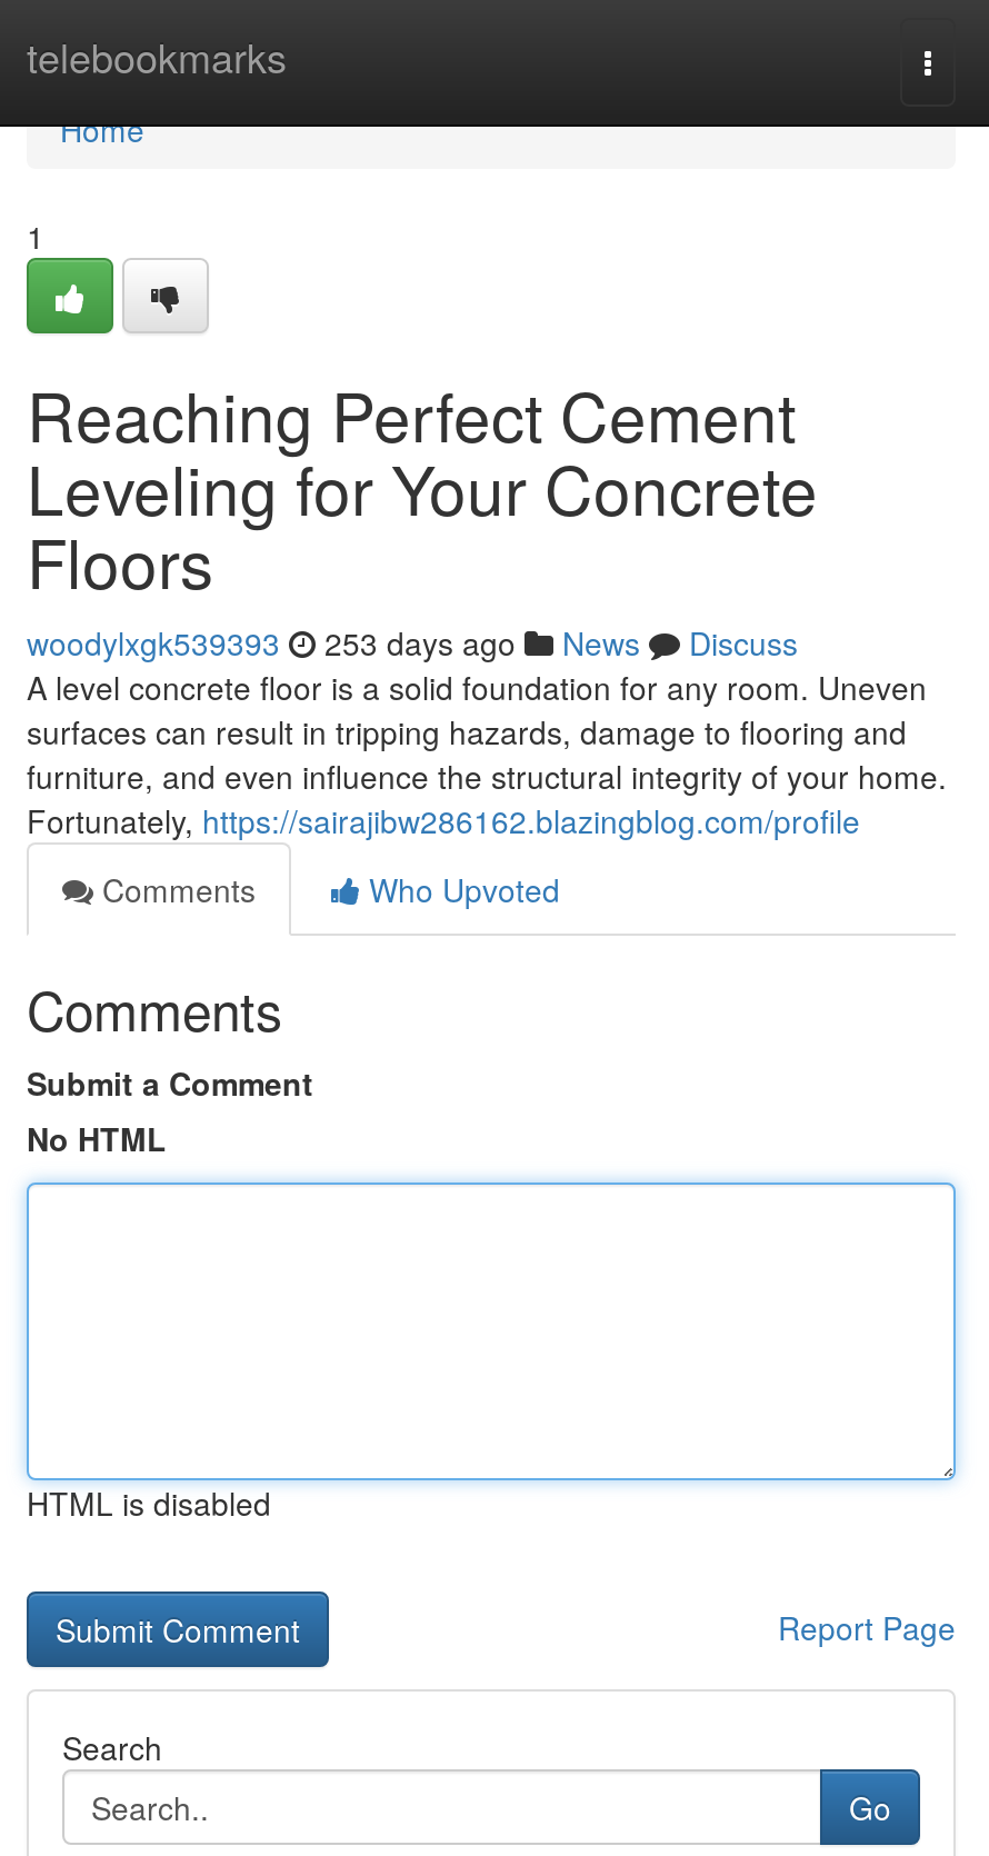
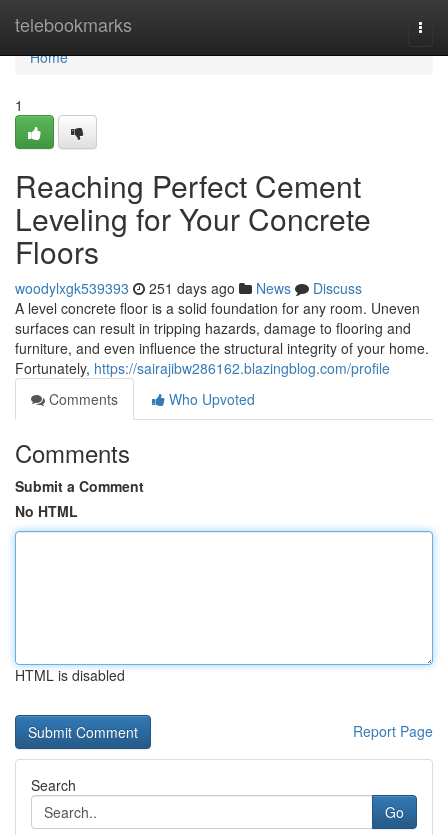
[27,620,798,665] woodylxgk539393 253 days ago News Discuss -> [15,278,362,298] woodylxgk539393 251 days ago News Discuss

